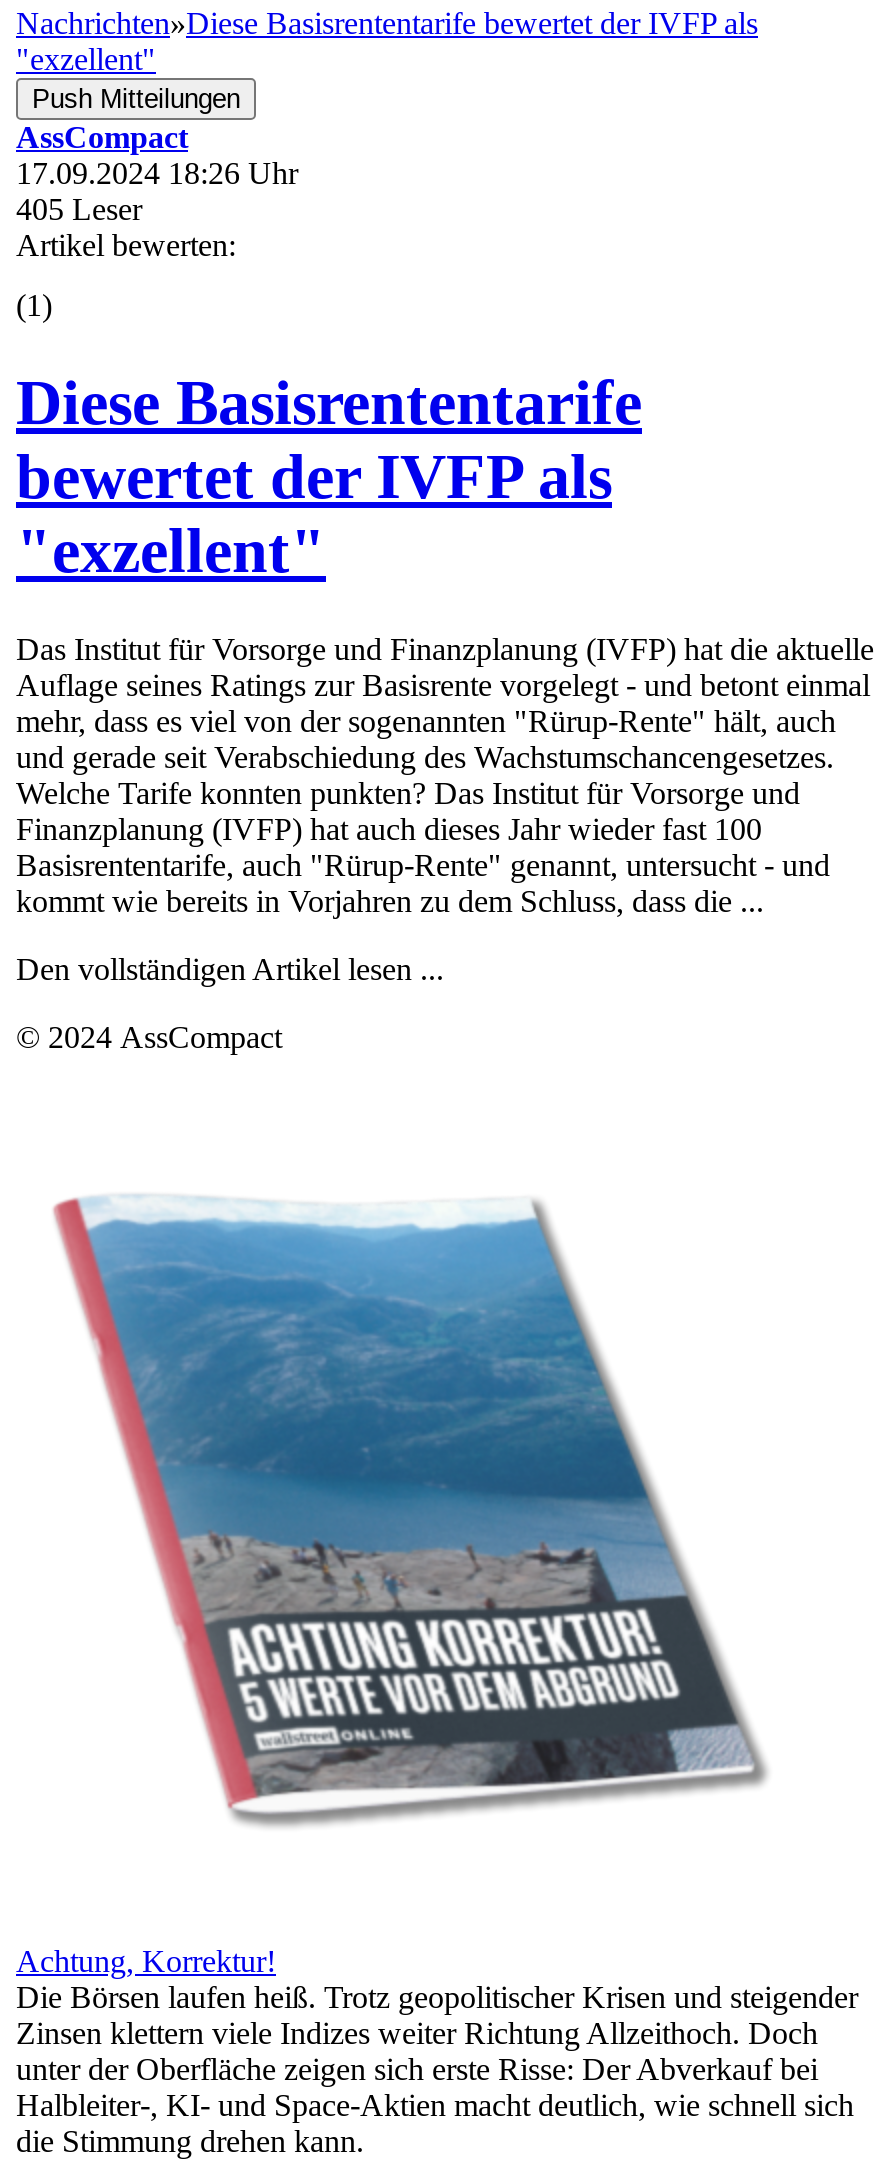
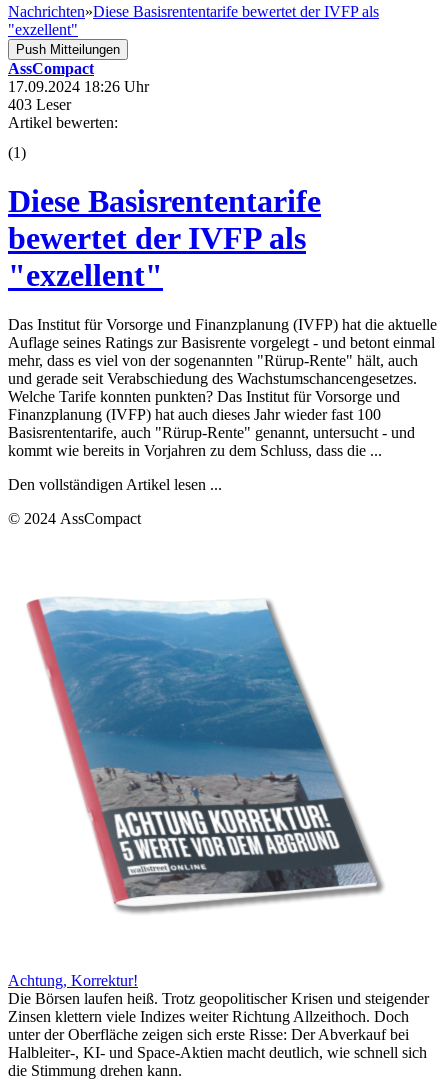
[16,192,142,226] 405 Leser -> [8,96,71,113] 403 Leser

